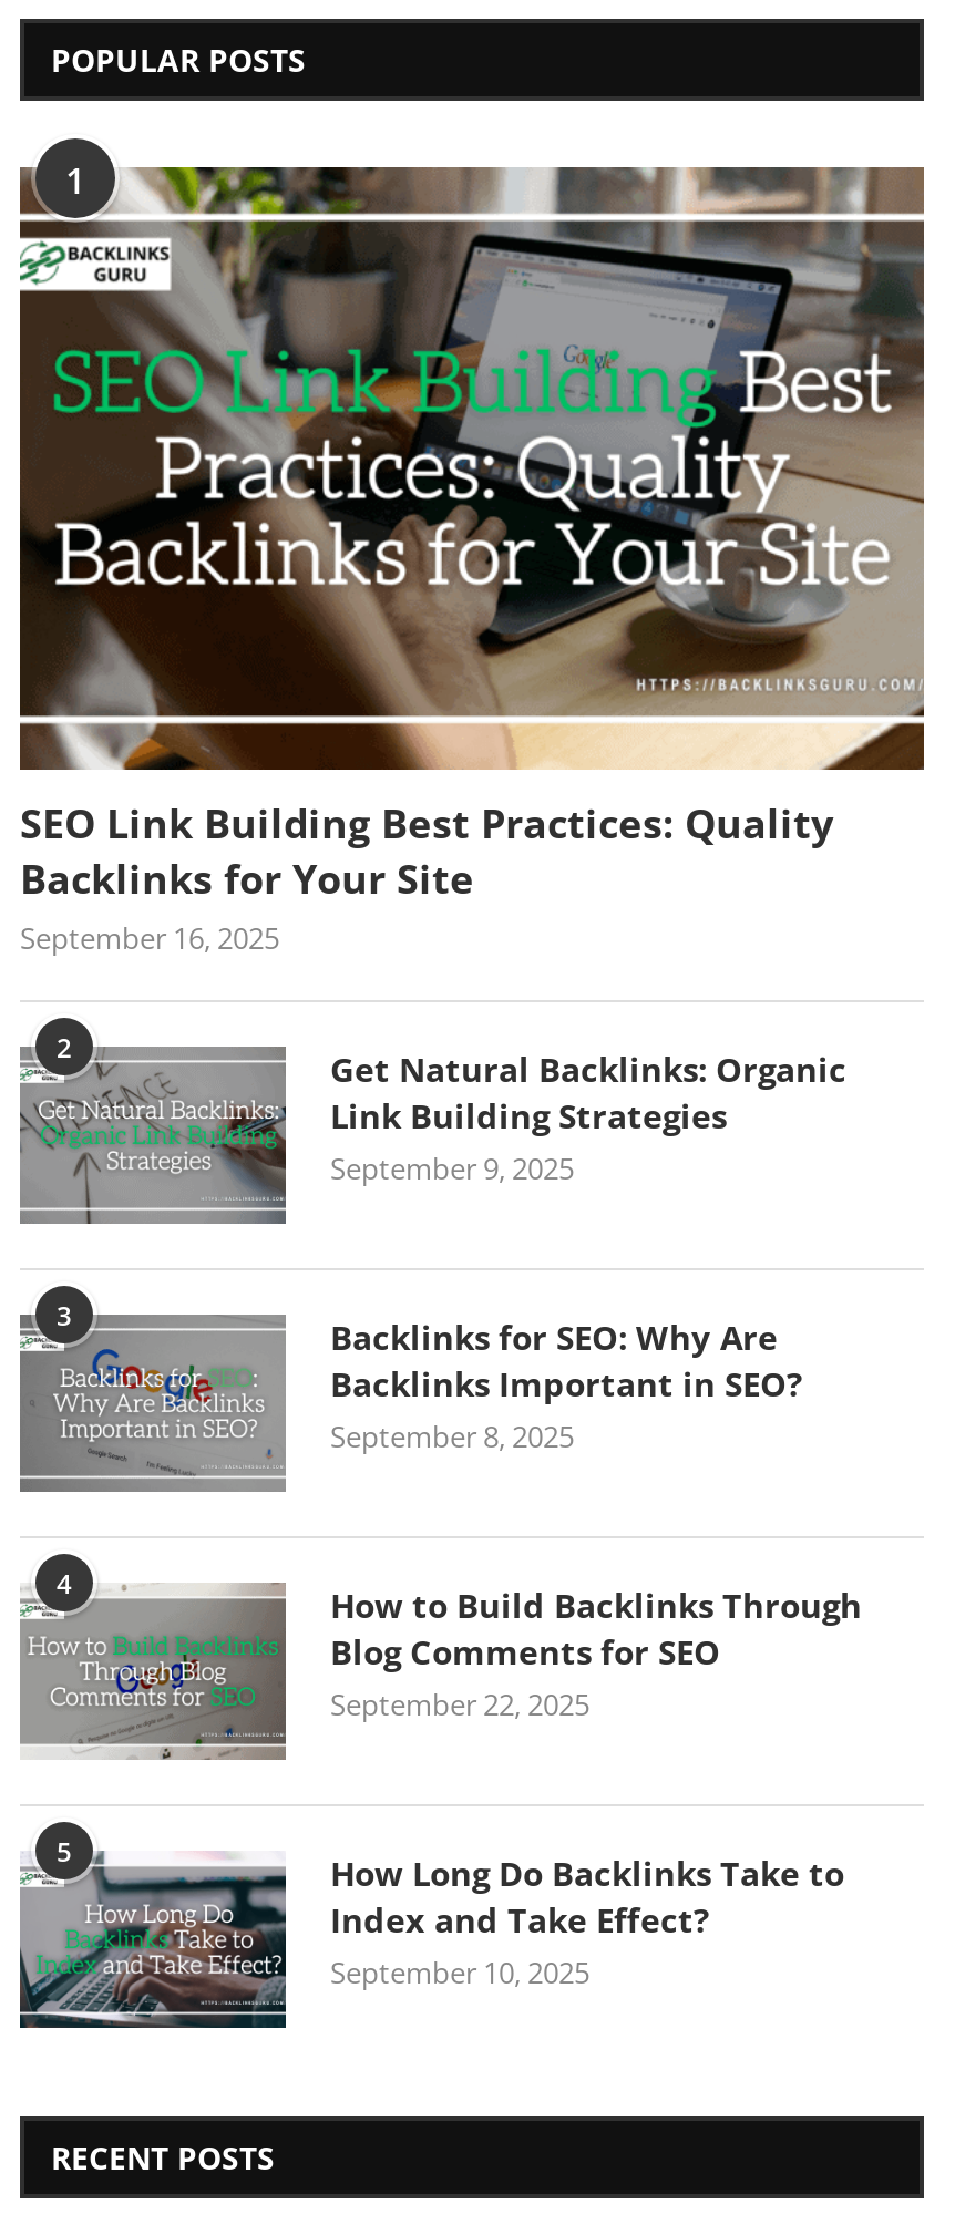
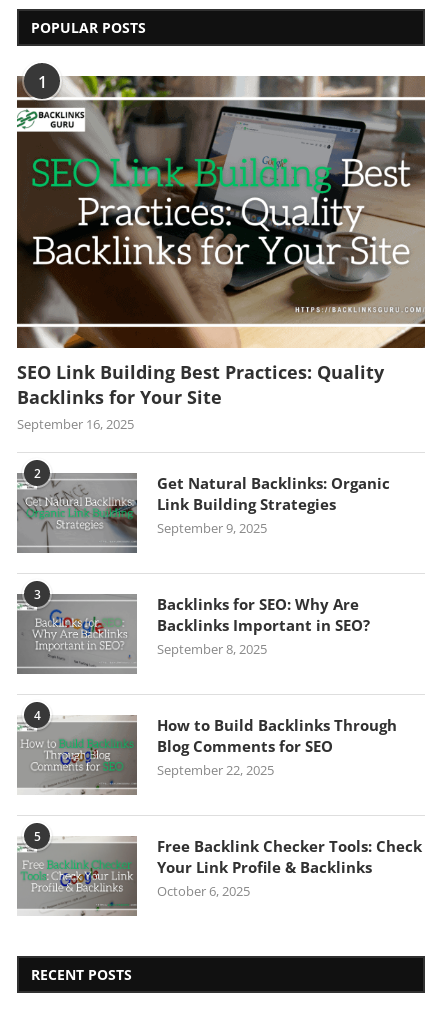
[18,1851,844,2030] [image] | How Long Do Backlinks Take to | Index and Take Effect? | September 10, 2025 -> [17,836,422,916] [image] | Free Backlink Checker Tools: Check | Your Link Profile & Backlinks | October 6, 2025

